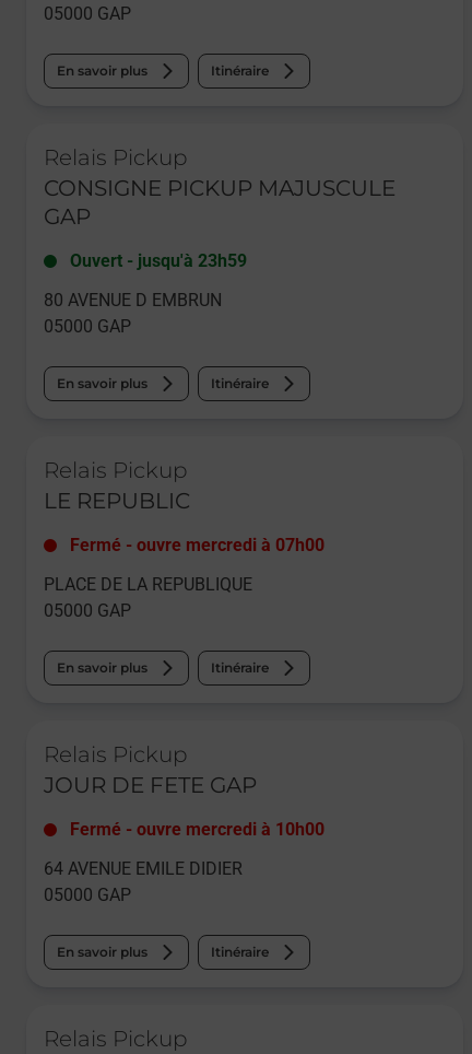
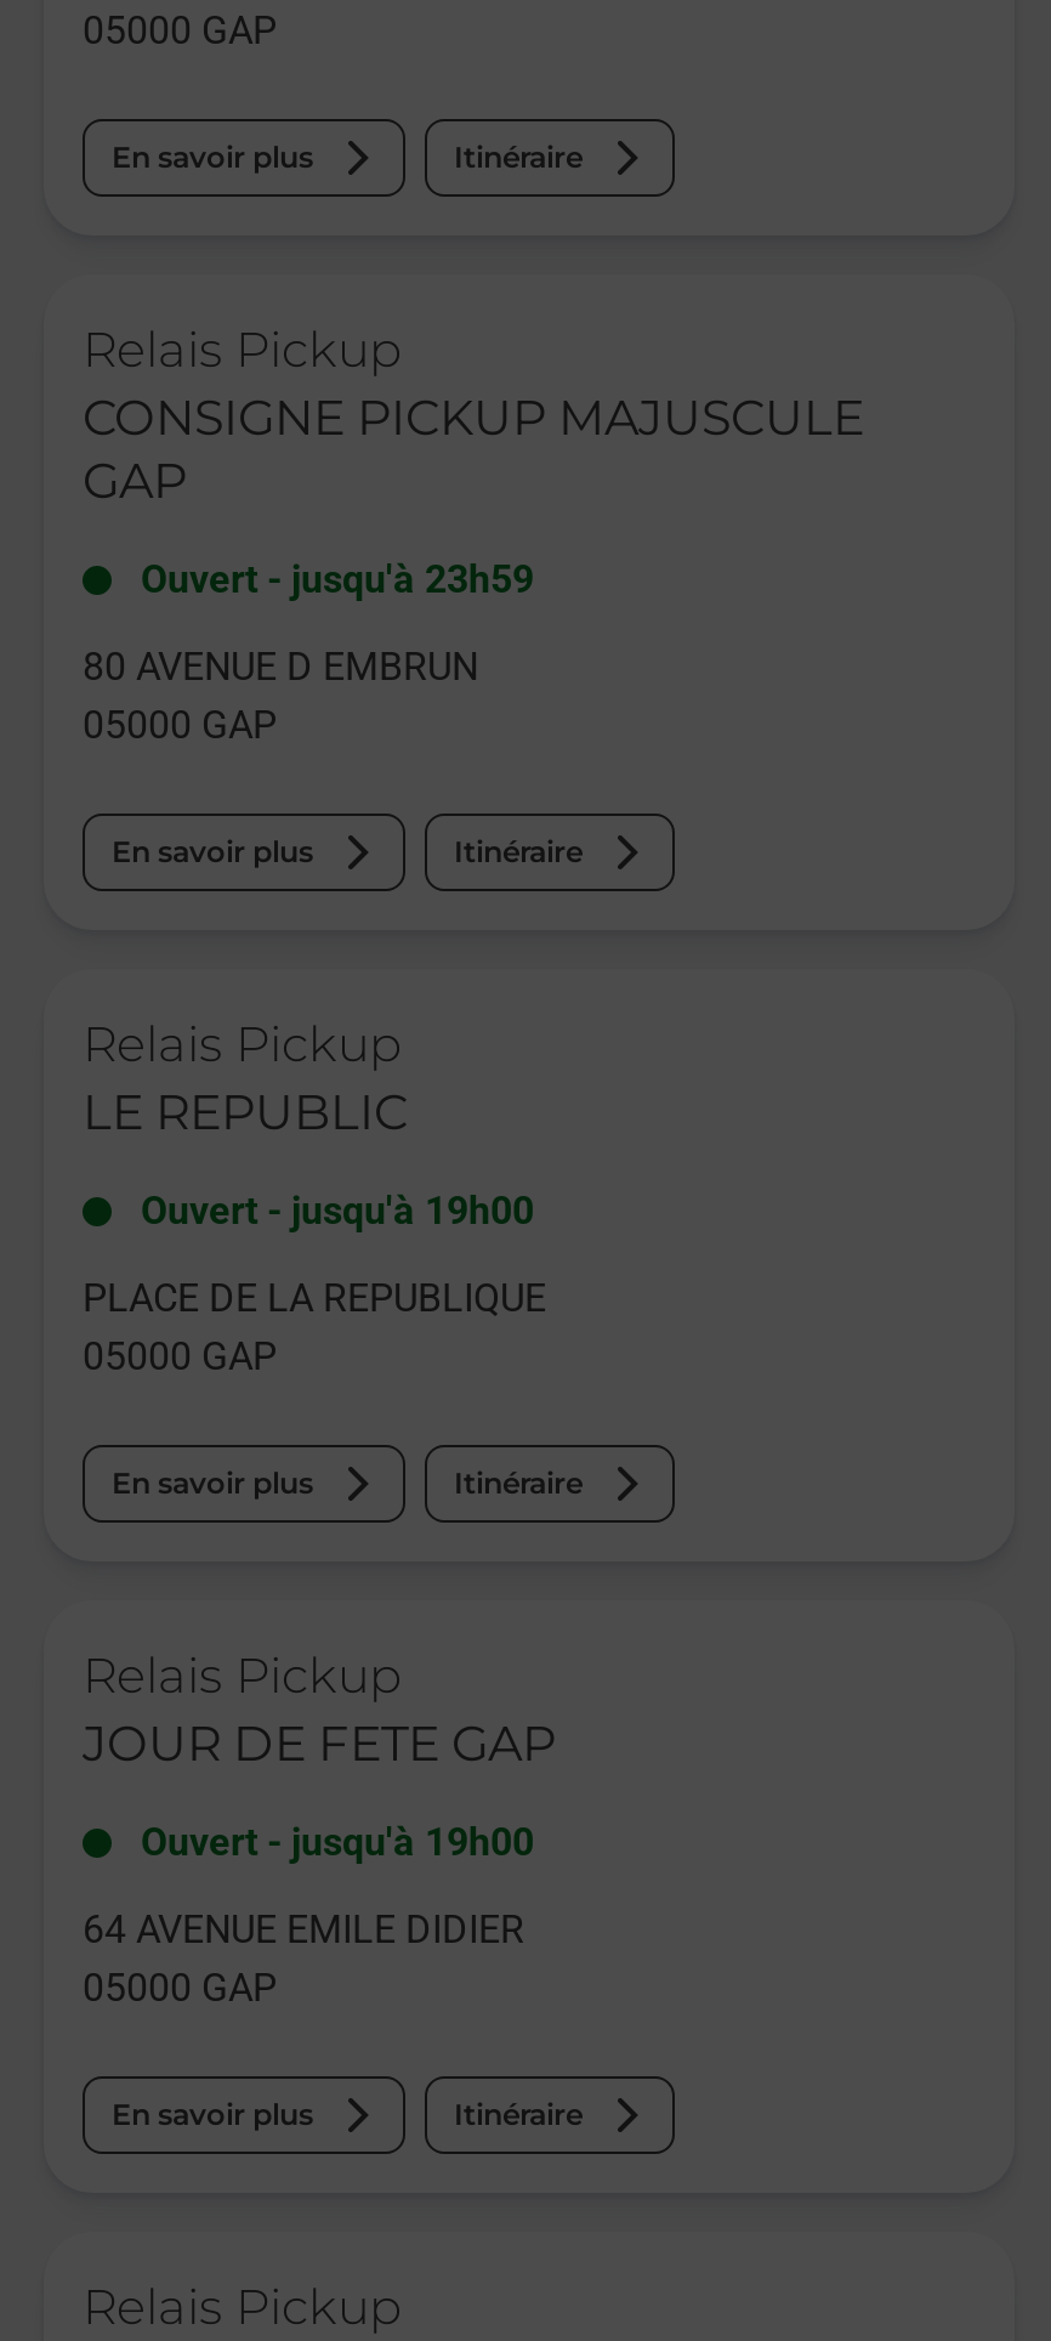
[70,535,324,555] Fermé - ouvre mercredi à 07h00 -> [141,1187,534,1234] Ouvert - jusqu'à 19h00
[70,819,324,840] Fermé - ouvre mercredi à 10h00 -> [141,1819,534,1865] Ouvert - jusqu'à 19h00

